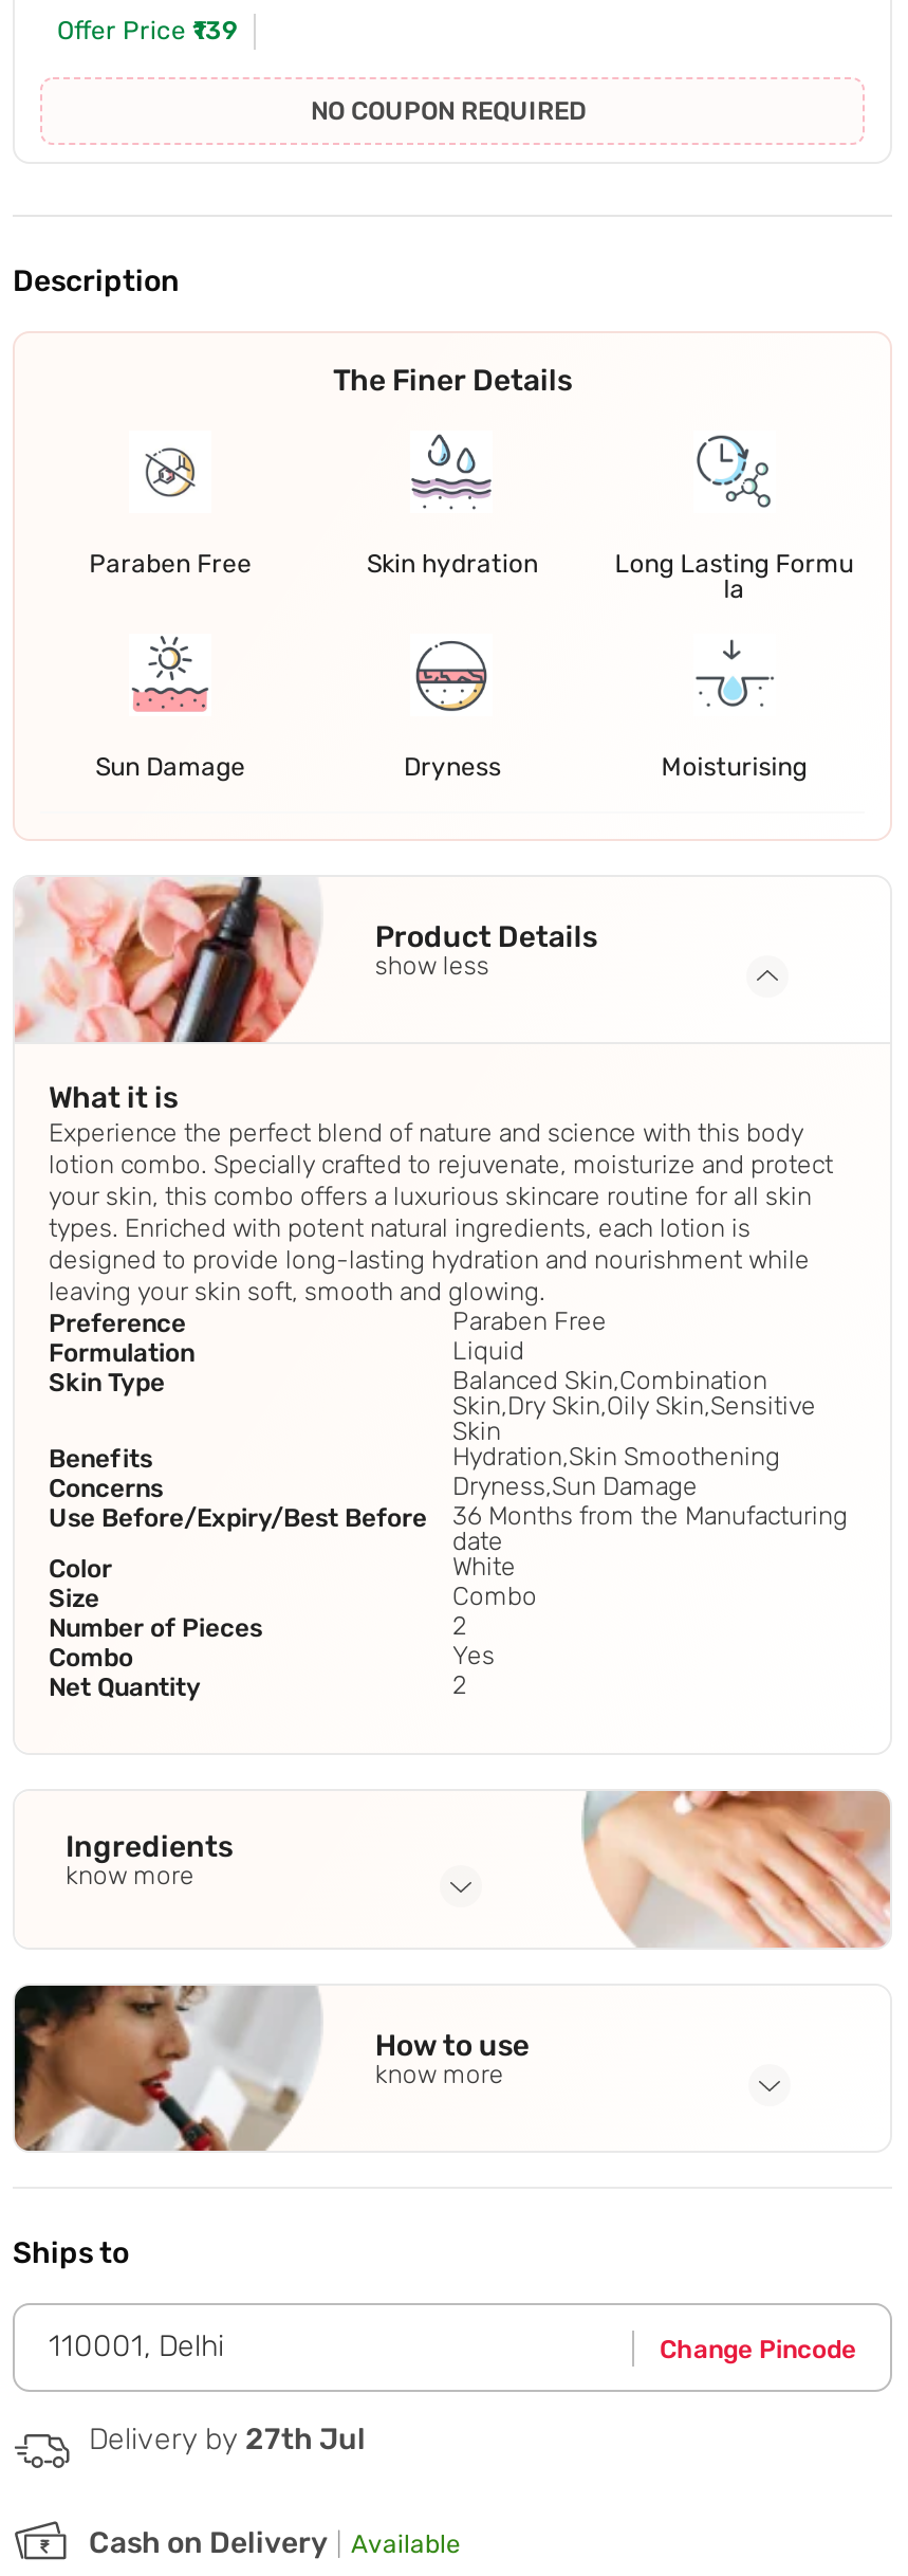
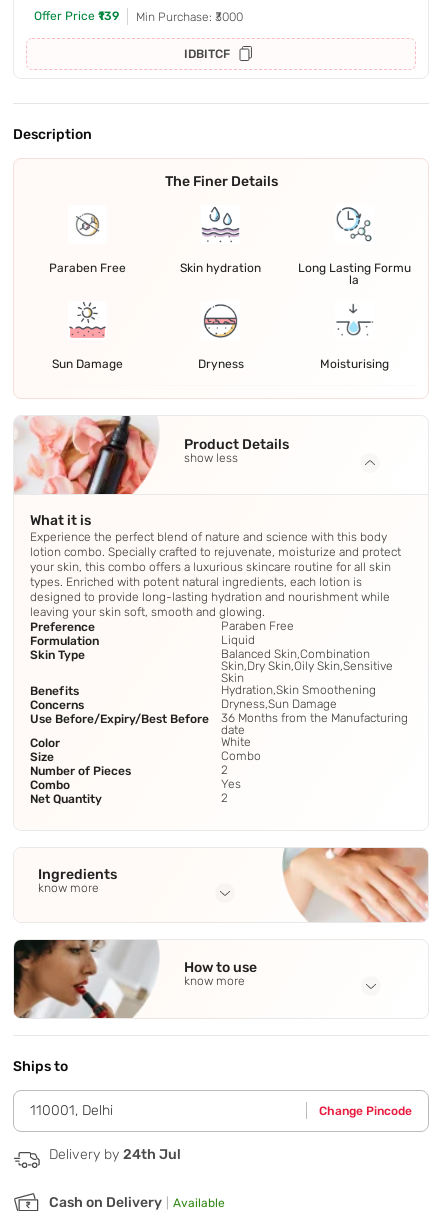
[311,97,586,127] NO COUPON REQUIRED -> [136,10,243,61] Min Purchase: ₹3000 | IDBITCF
[89,2421,366,2457] Delivery by 27th Jul -> [49,1146,181,1163] Delivery by 24th Jul

